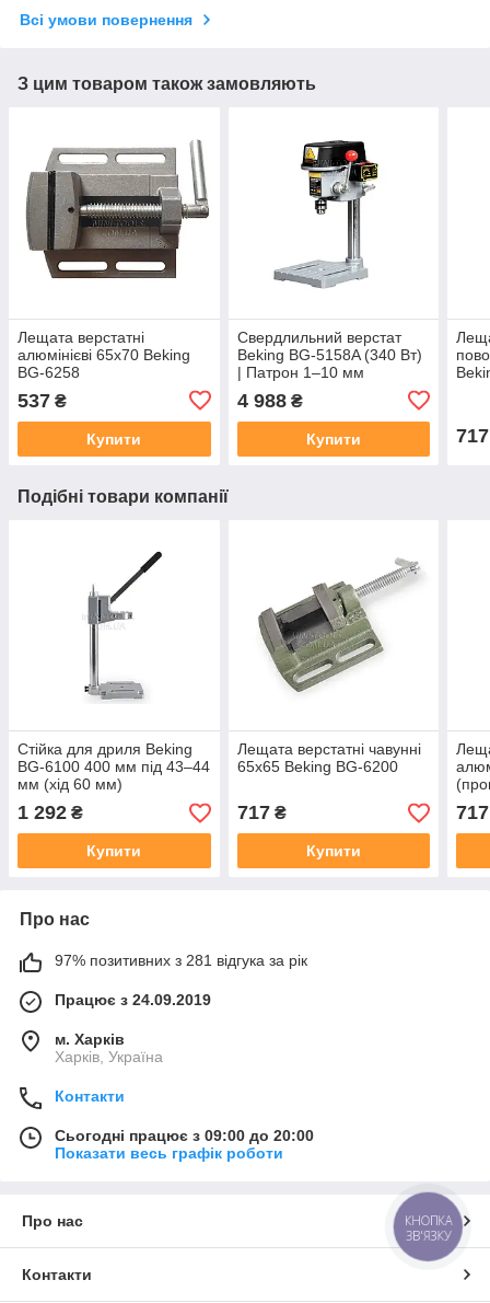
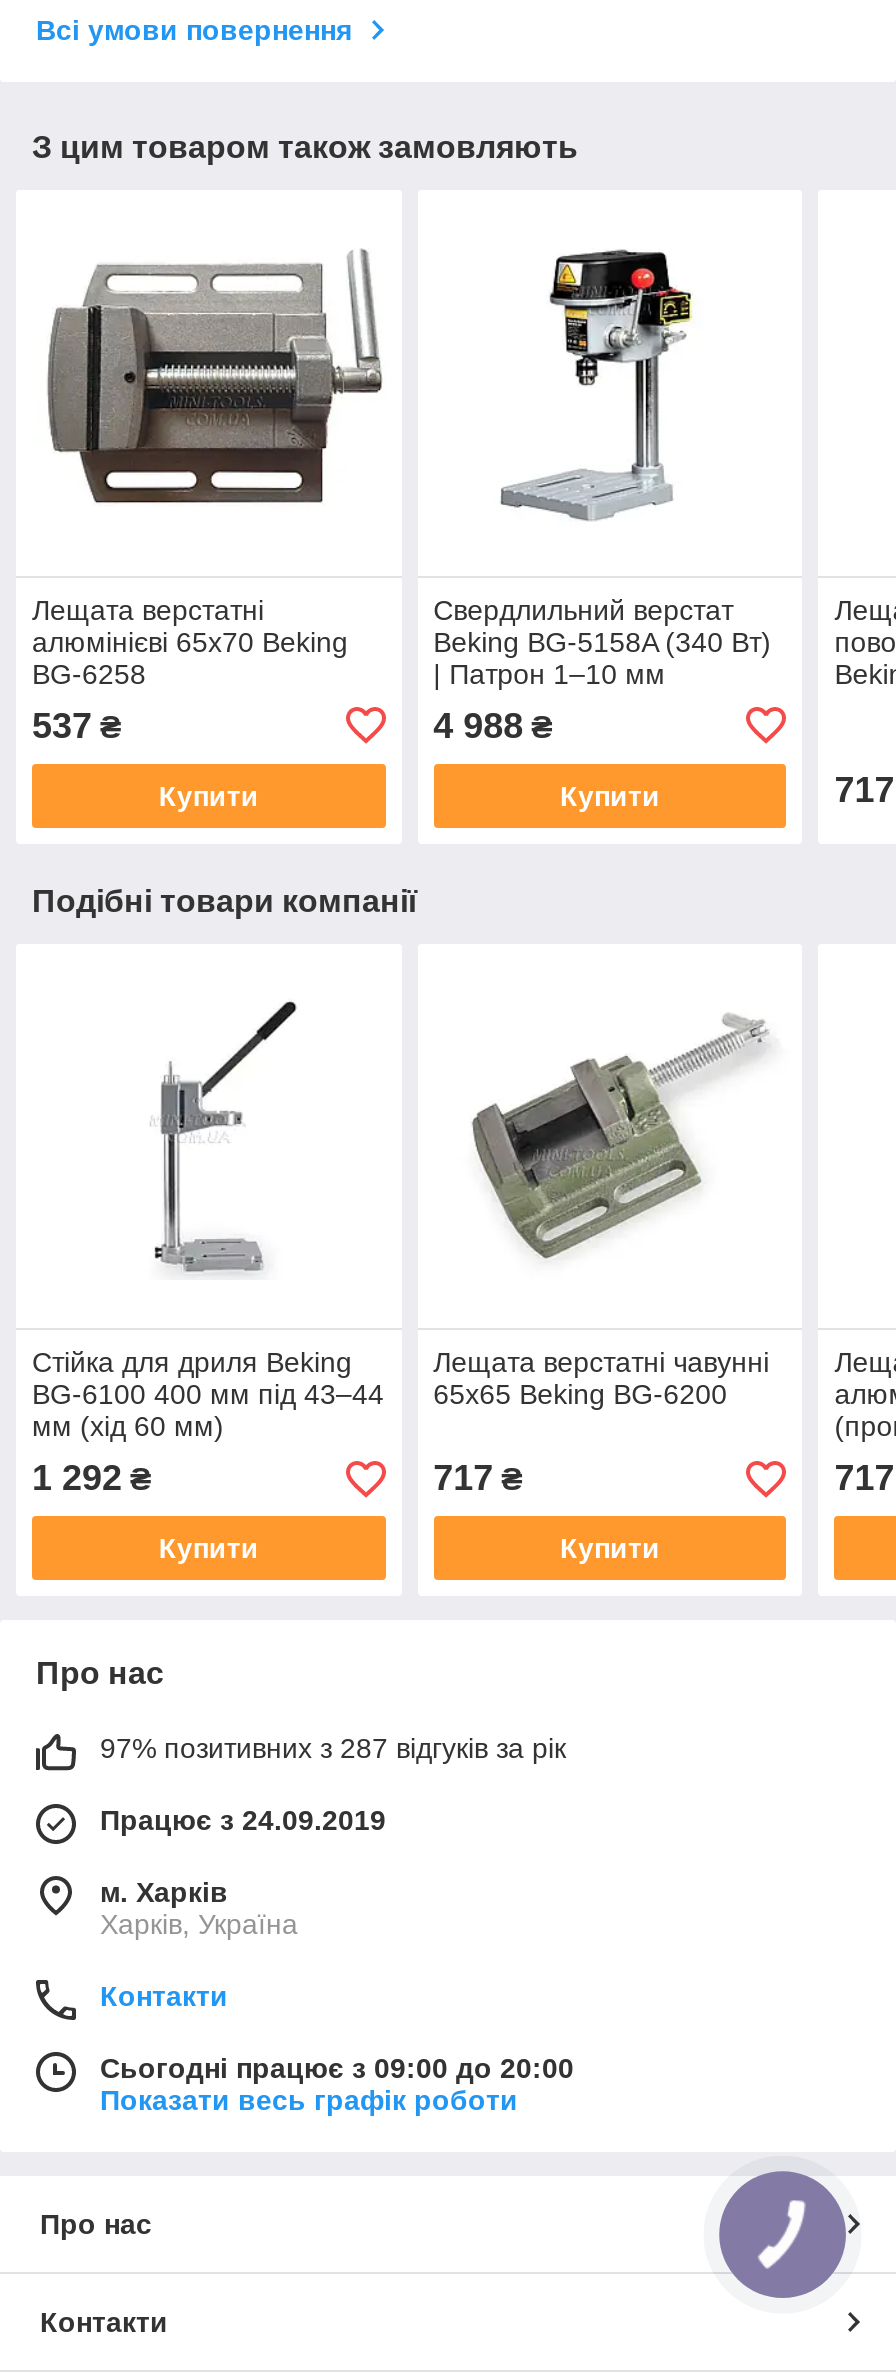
[55,952,307,970] 97% позитивних з 281 відгука за рік -> [100,1733,566,1765] 97% позитивних з 287 відгуків за рік
[405,1212,452,1243] КНОПКА | ЗВ'ЯЗКУ -> none

